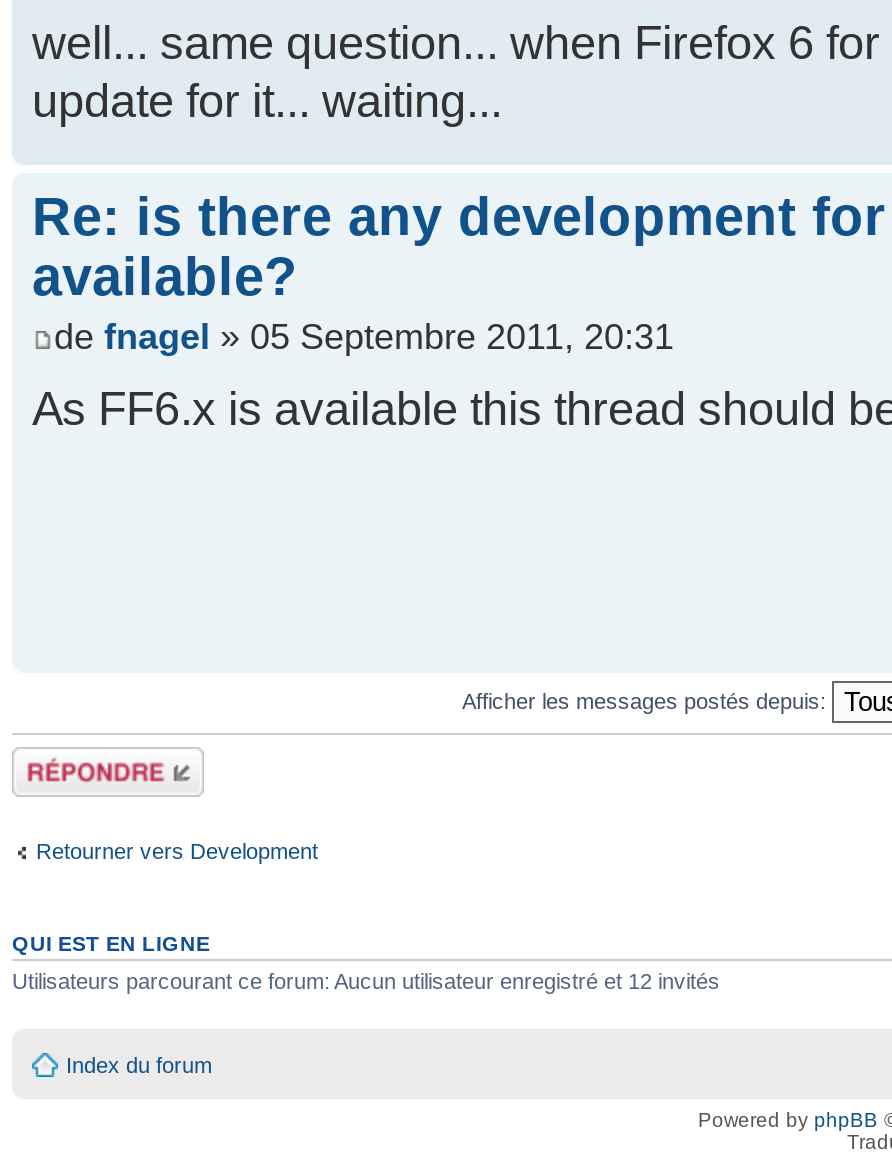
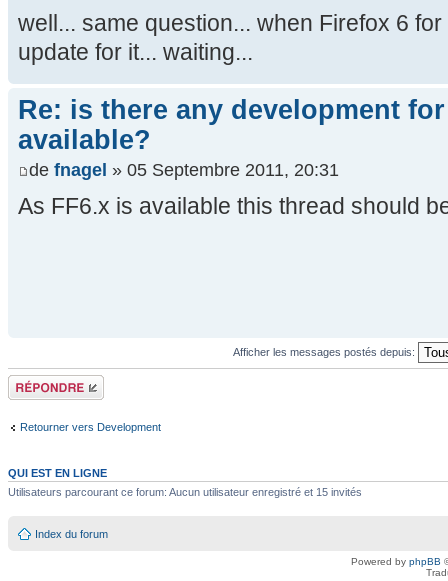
[12,970,720,994] Utilisateurs parcourant ce forum: Aucun utilisateur enregistré et 12 invités -> [8,486,362,498] Utilisateurs parcourant ce forum: Aucun utilisateur enregistré et 15 invités

